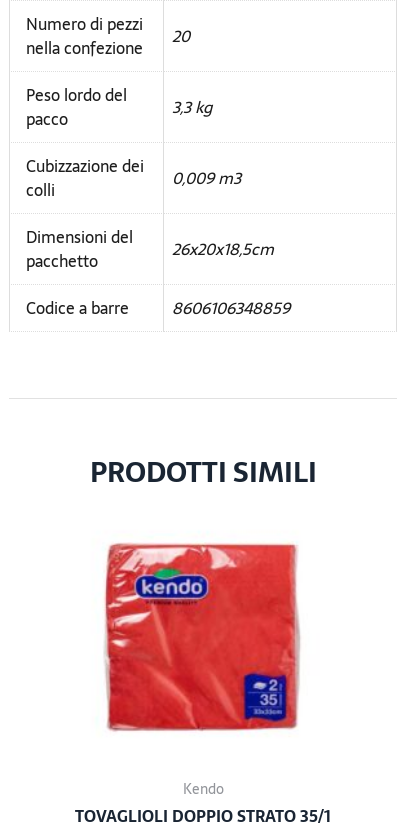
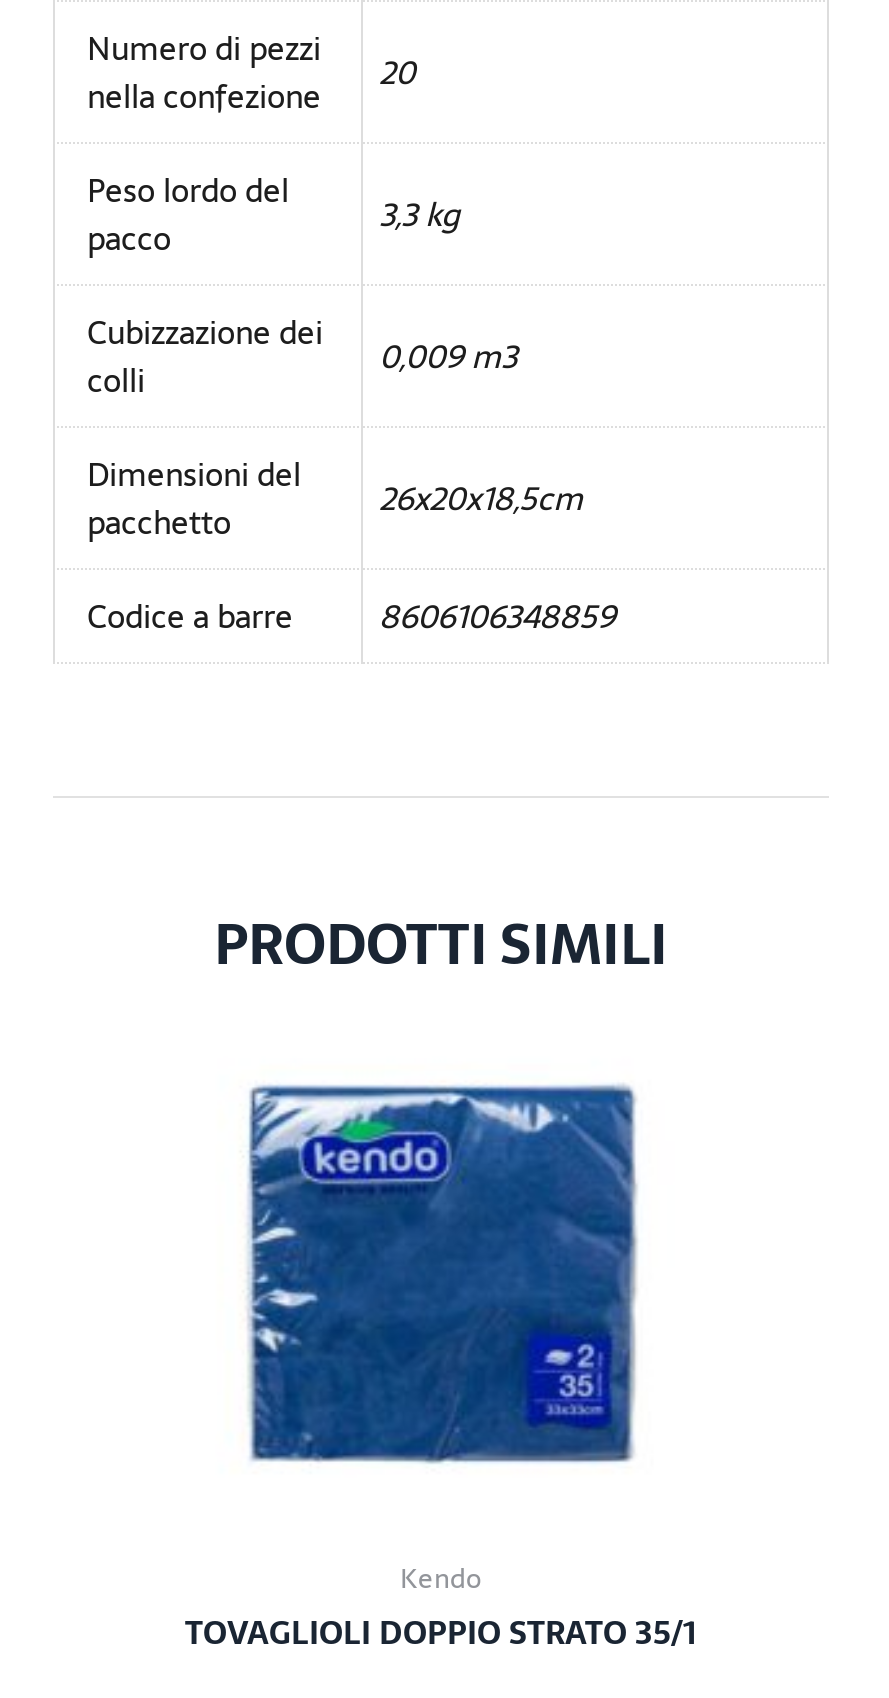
[104,543,300,732] [image] -> [245,1084,637,1464] [image]

